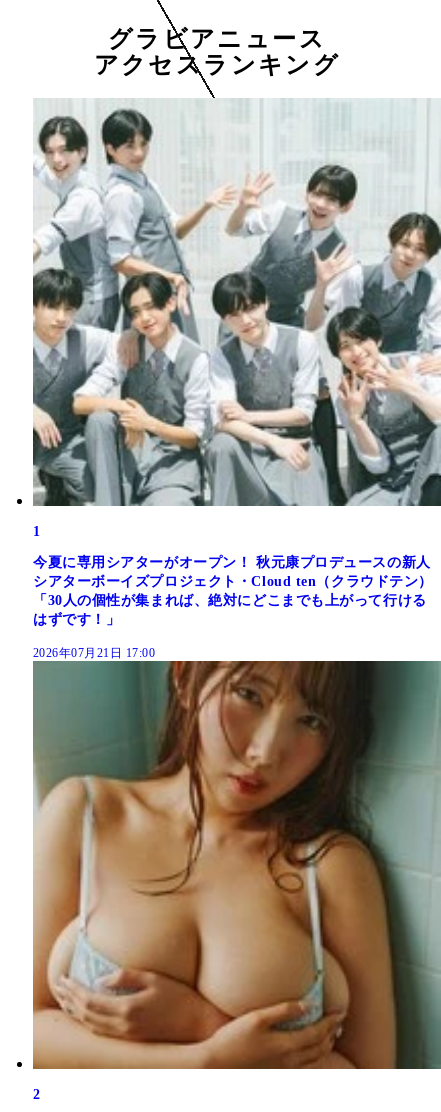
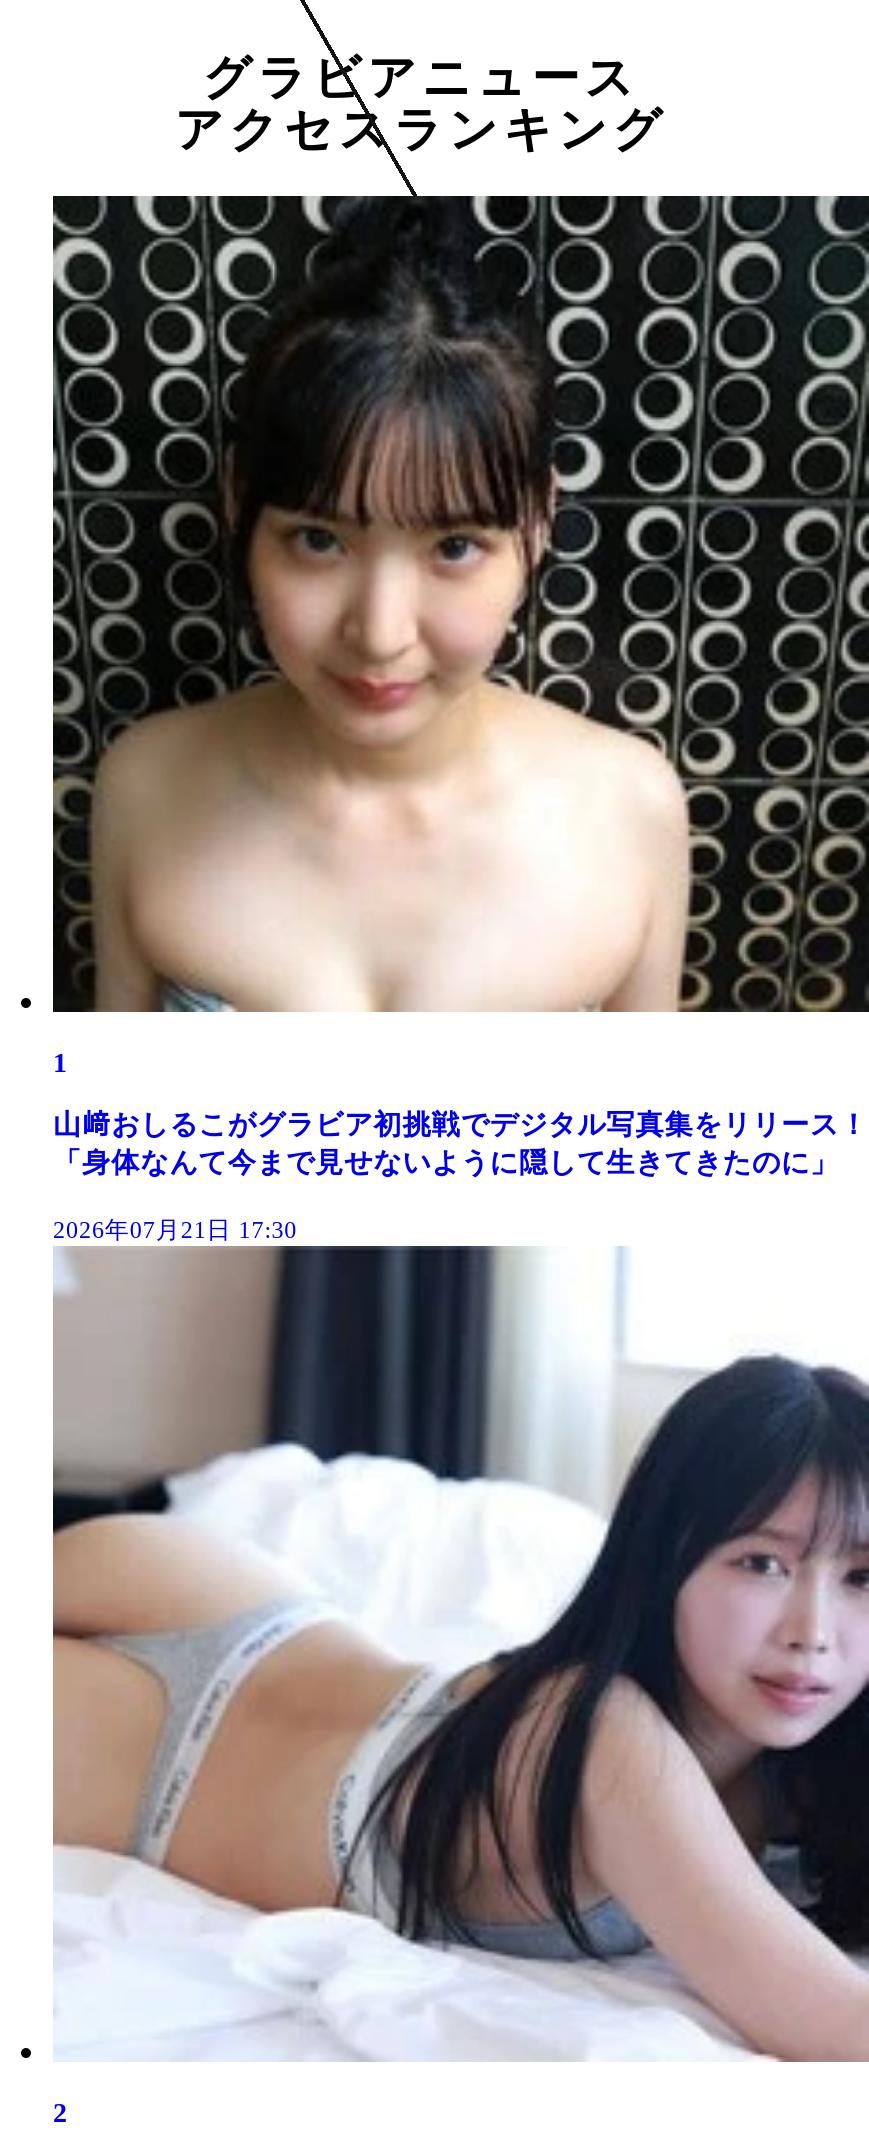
[32,98,438,507] [image] -> [51,194,863,1014] [image]
[33,555,433,627] 今夏に専用シアターがオープン！ 秋元康プロデュースの新人 | シアターボーイズプロジェクト・Cloud ten（クラウドテン） | 「30人の個性が集まれば、絶対にどこまでも上がって行ける | はずです！」 -> [53,1110,868,1178] 山﨑おしるこがグラビア初挑戦でデジタル写真集をリリース！ | 「身体なんて今まで見せないように隠して生きてきたのに」
[32,646,438,1070] [image] | 2026年07月21日 17:00 -> [53,1216,863,2064] [image] | 2026年07月21日 17:30

